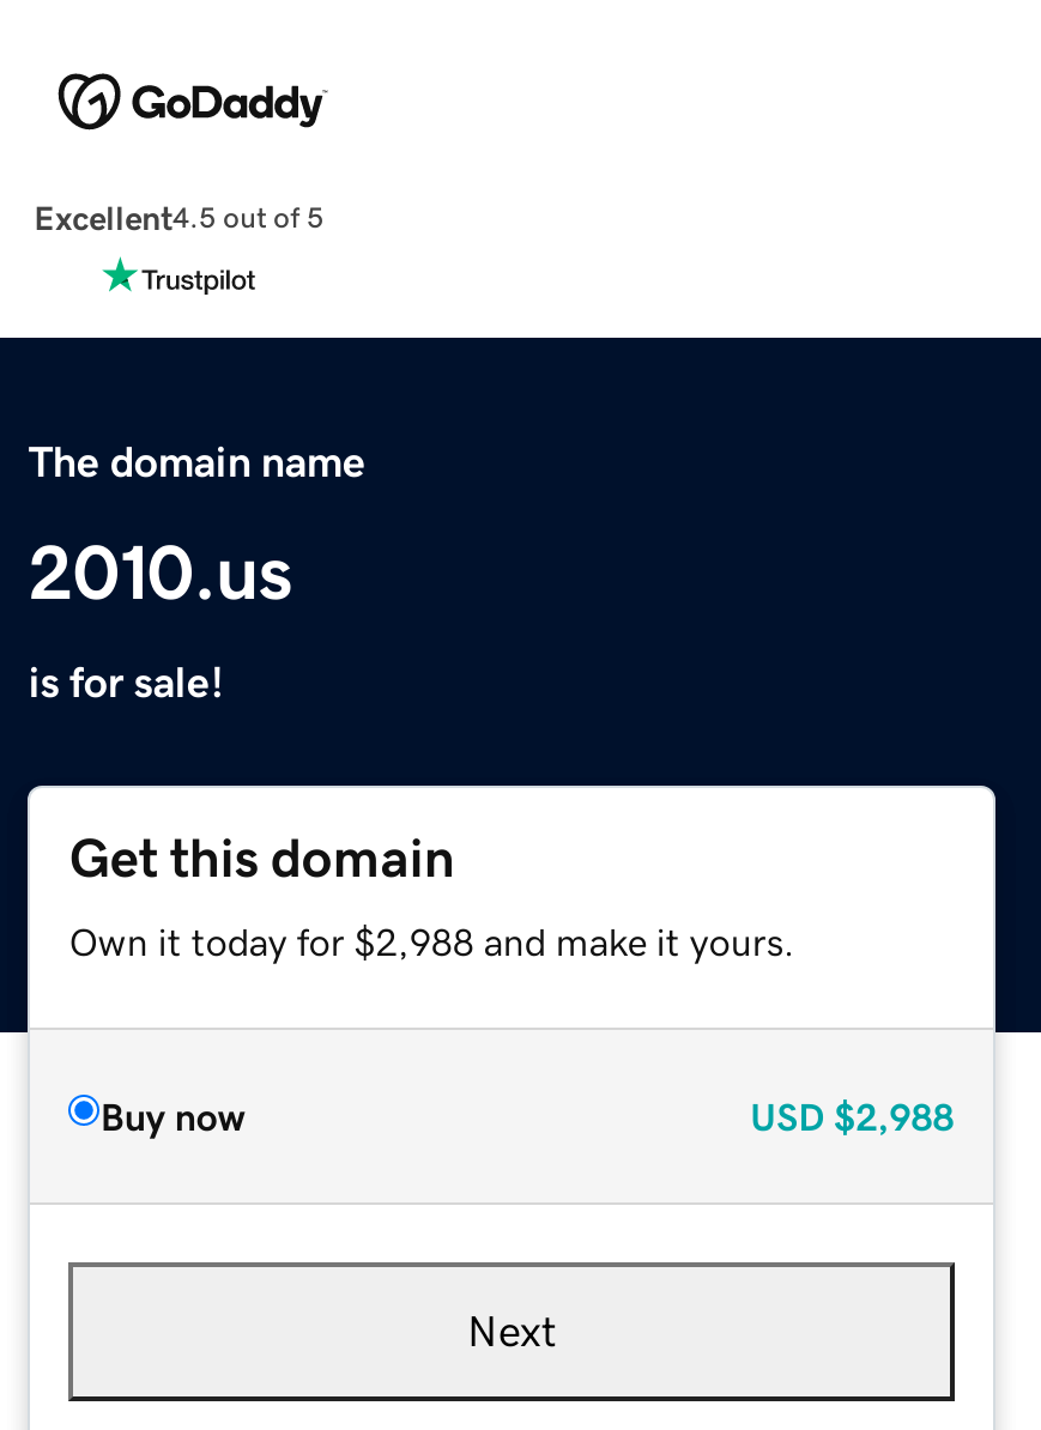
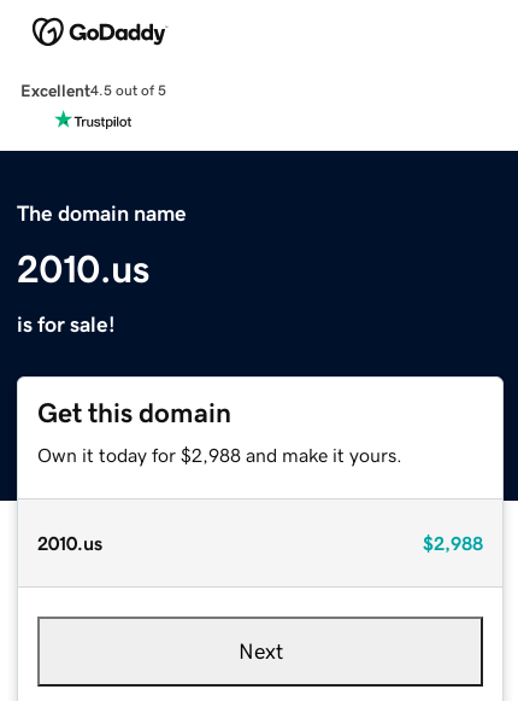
[100,1096,954,1134] Buy now | USD $2,988 -> [38,533,483,552] 2010.us | $2,988

